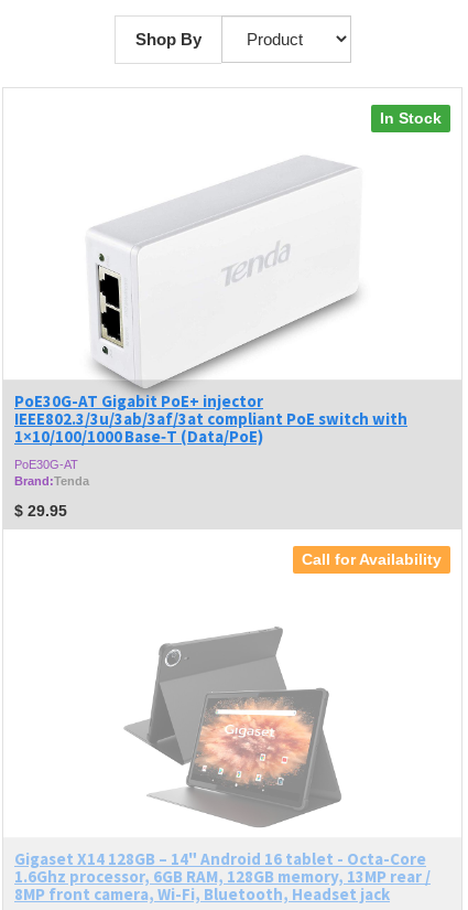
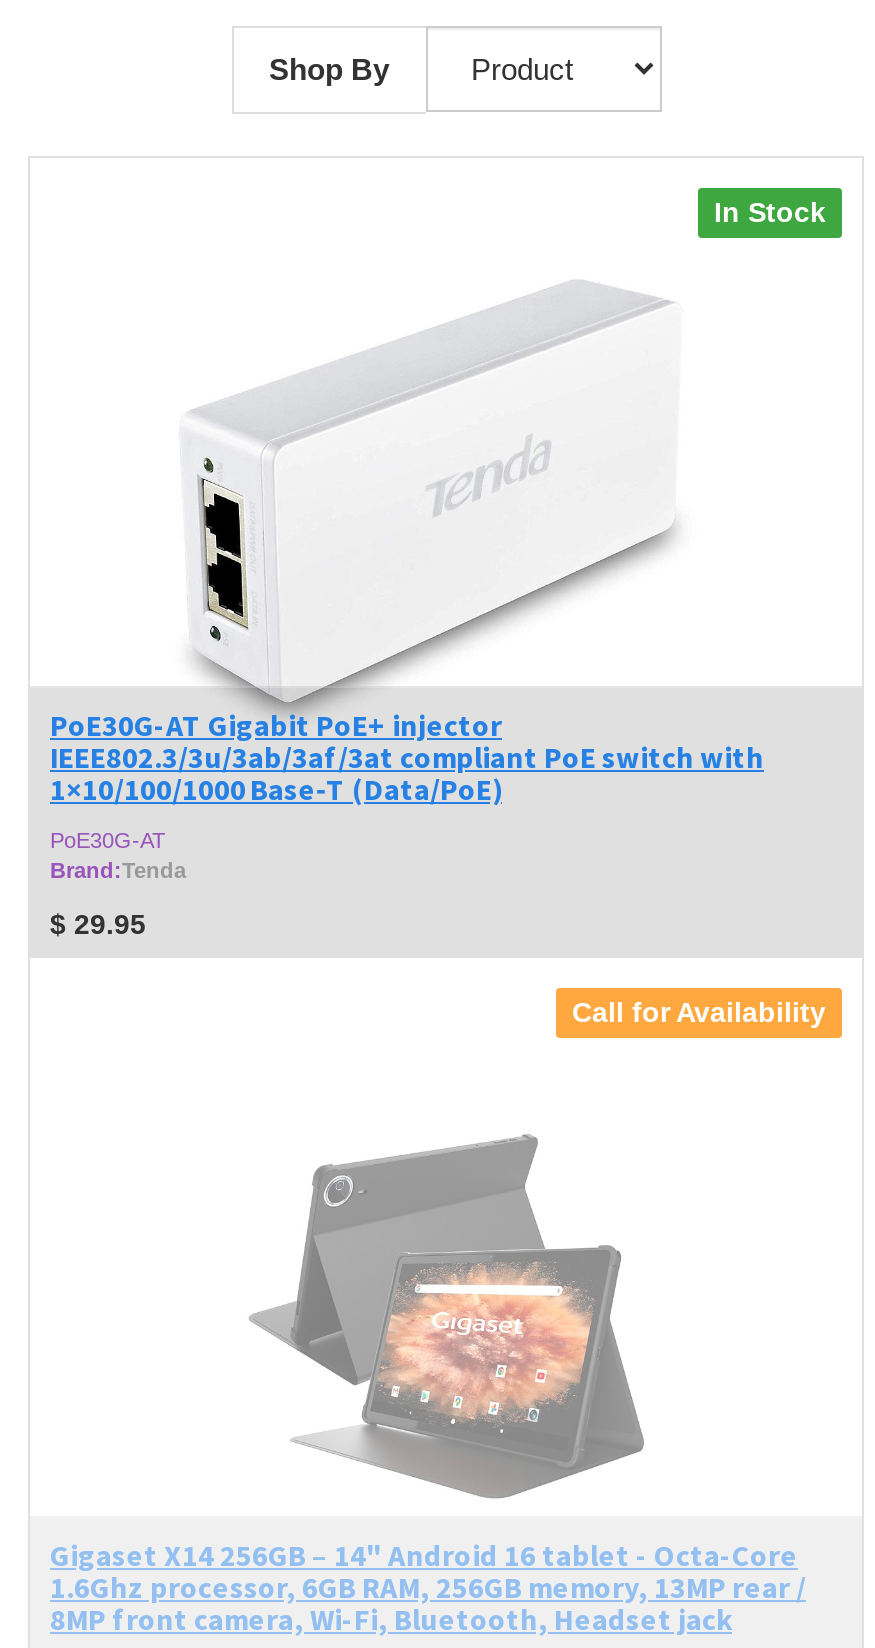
[14,848,426,869] Gigaset X14 128GB – 14" Android 16 tablet - Octa-Core -> [50,1535,798,1573] Gigaset X14 256GB – 14" Android 16 tablet - Octa-Core
[14,865,431,886] 1.6Ghz processor, 6GB RAM, 128GB memory, 13MP rear / -> [50,1567,806,1605] 1.6Ghz processor, 6GB RAM, 256GB memory, 13MP rear /

